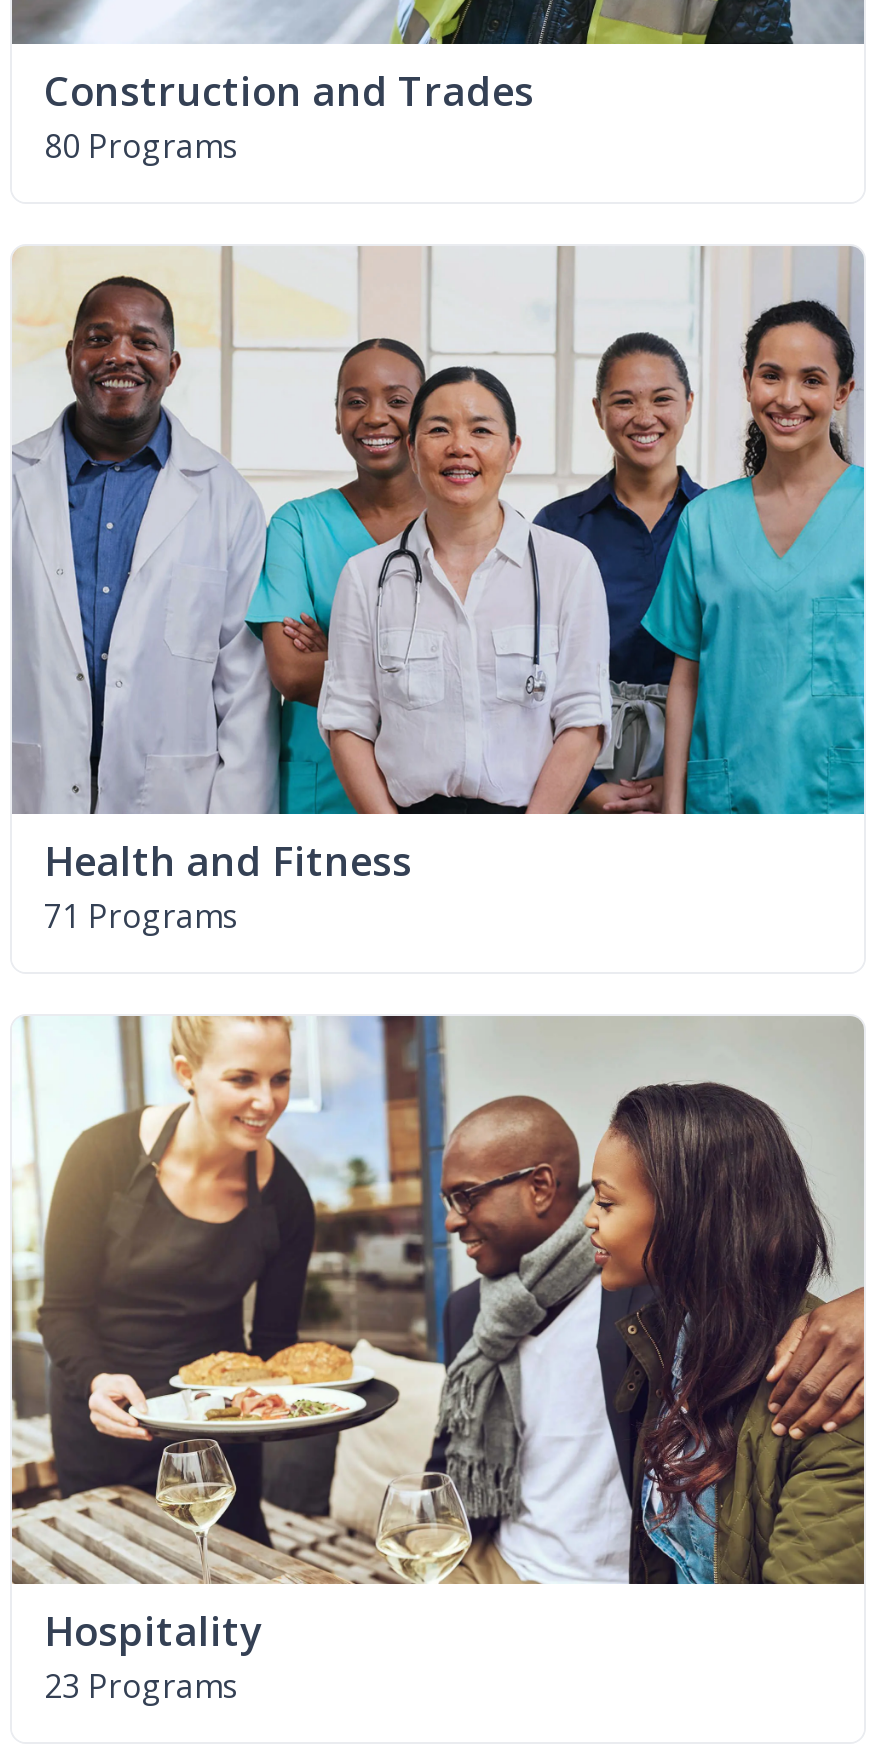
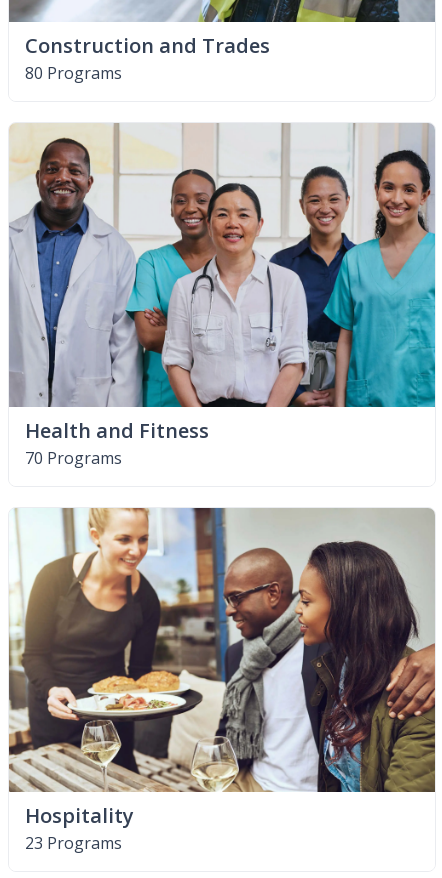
[44,895,238,939] 71 Programs -> [25,447,122,469] 70 Programs

